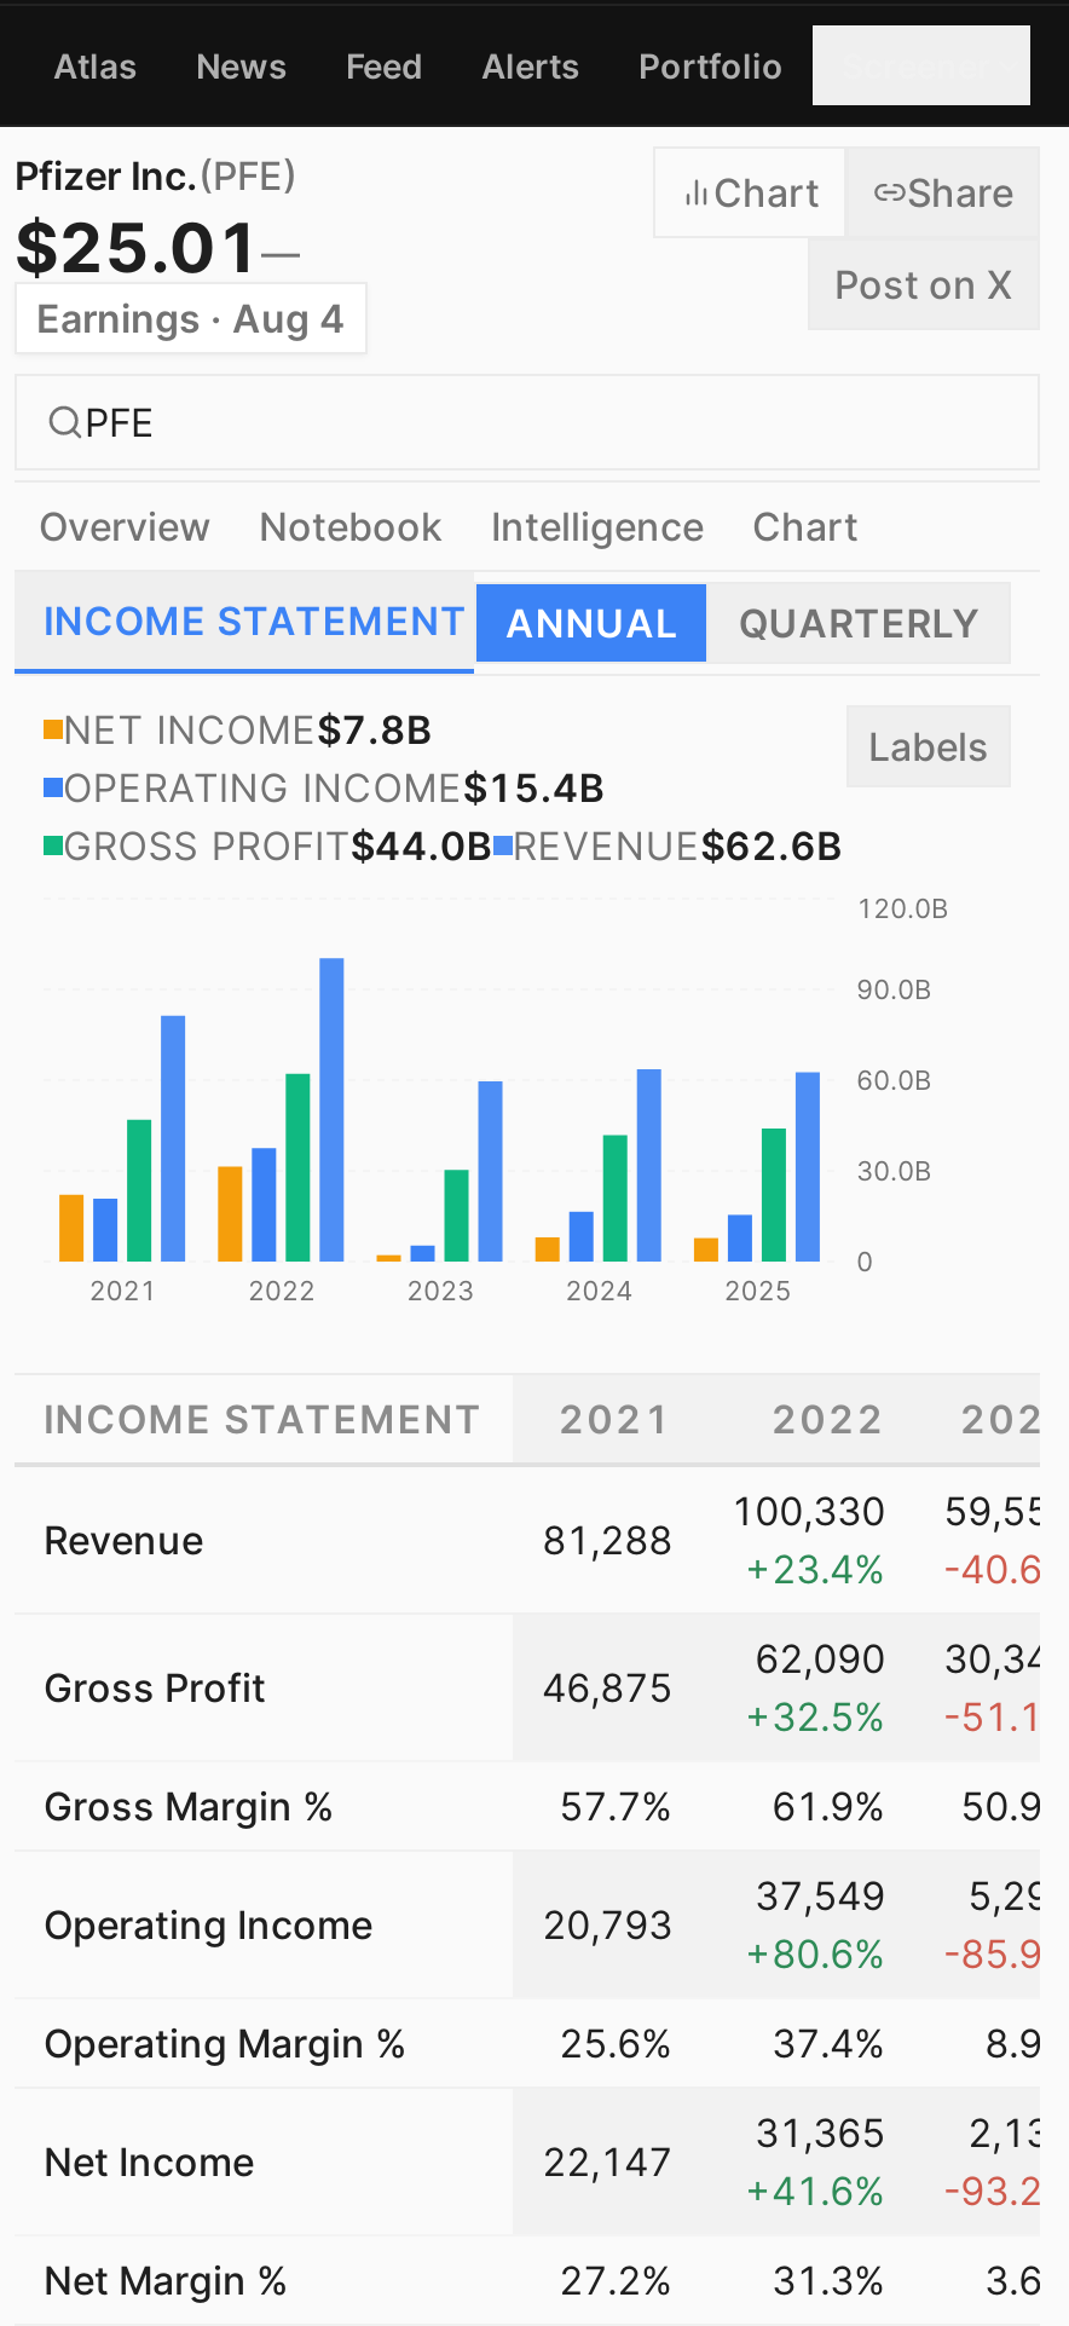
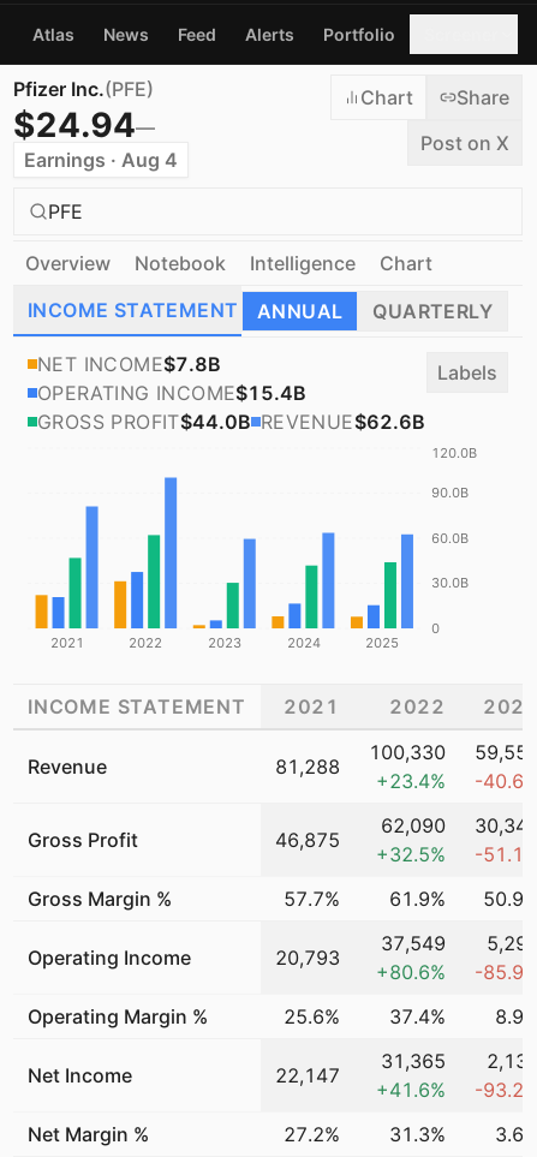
[15,207,300,289] $25.01— -> [13,105,155,145] $24.94—

